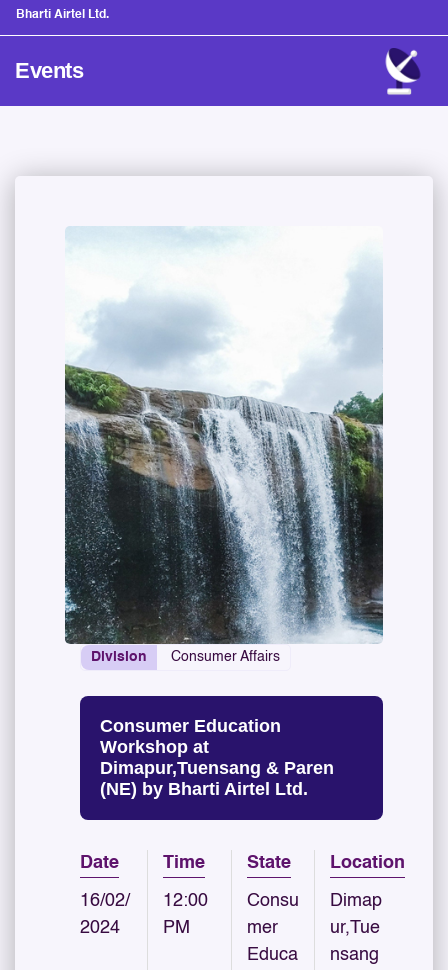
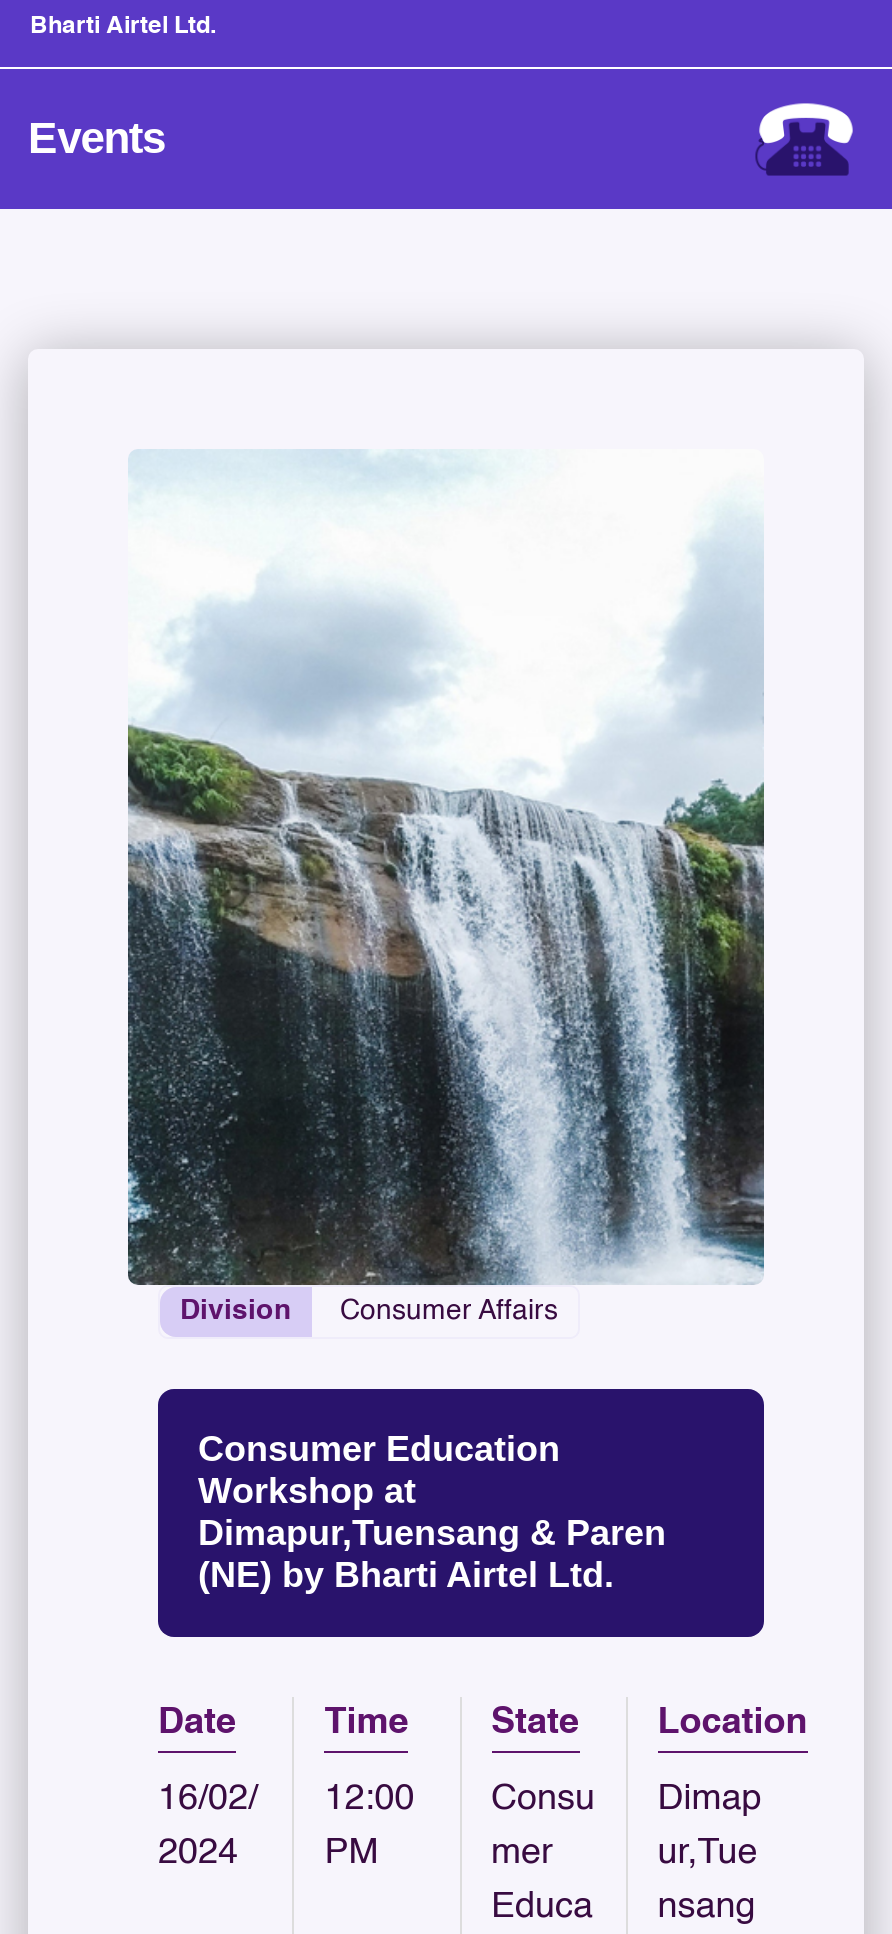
[381,48,427,96] [image] -> [756,95,854,187] [image]

